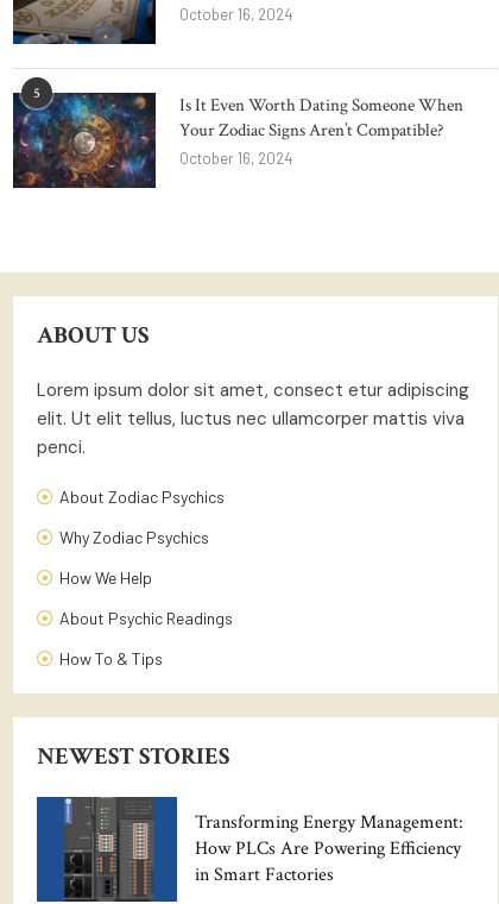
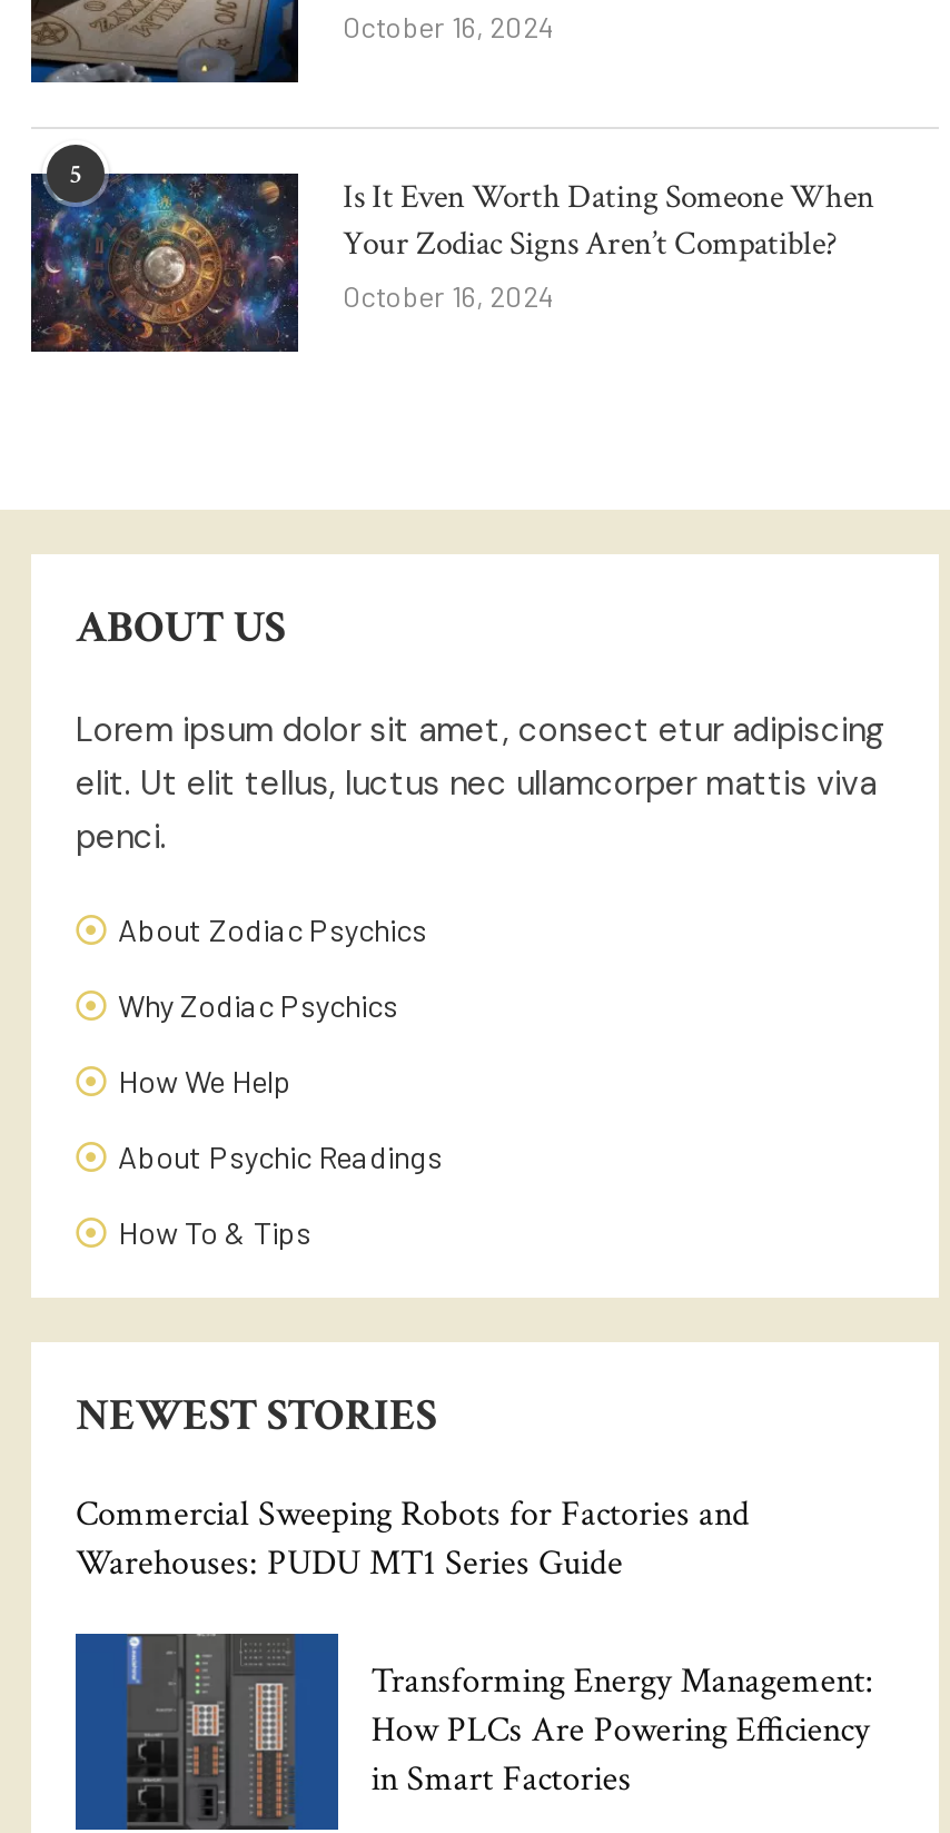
none -> [76,1491,750,1587] Commercial Sweeping Robots for Factories and | Warehouses: PUDU MT1 Series Guide

